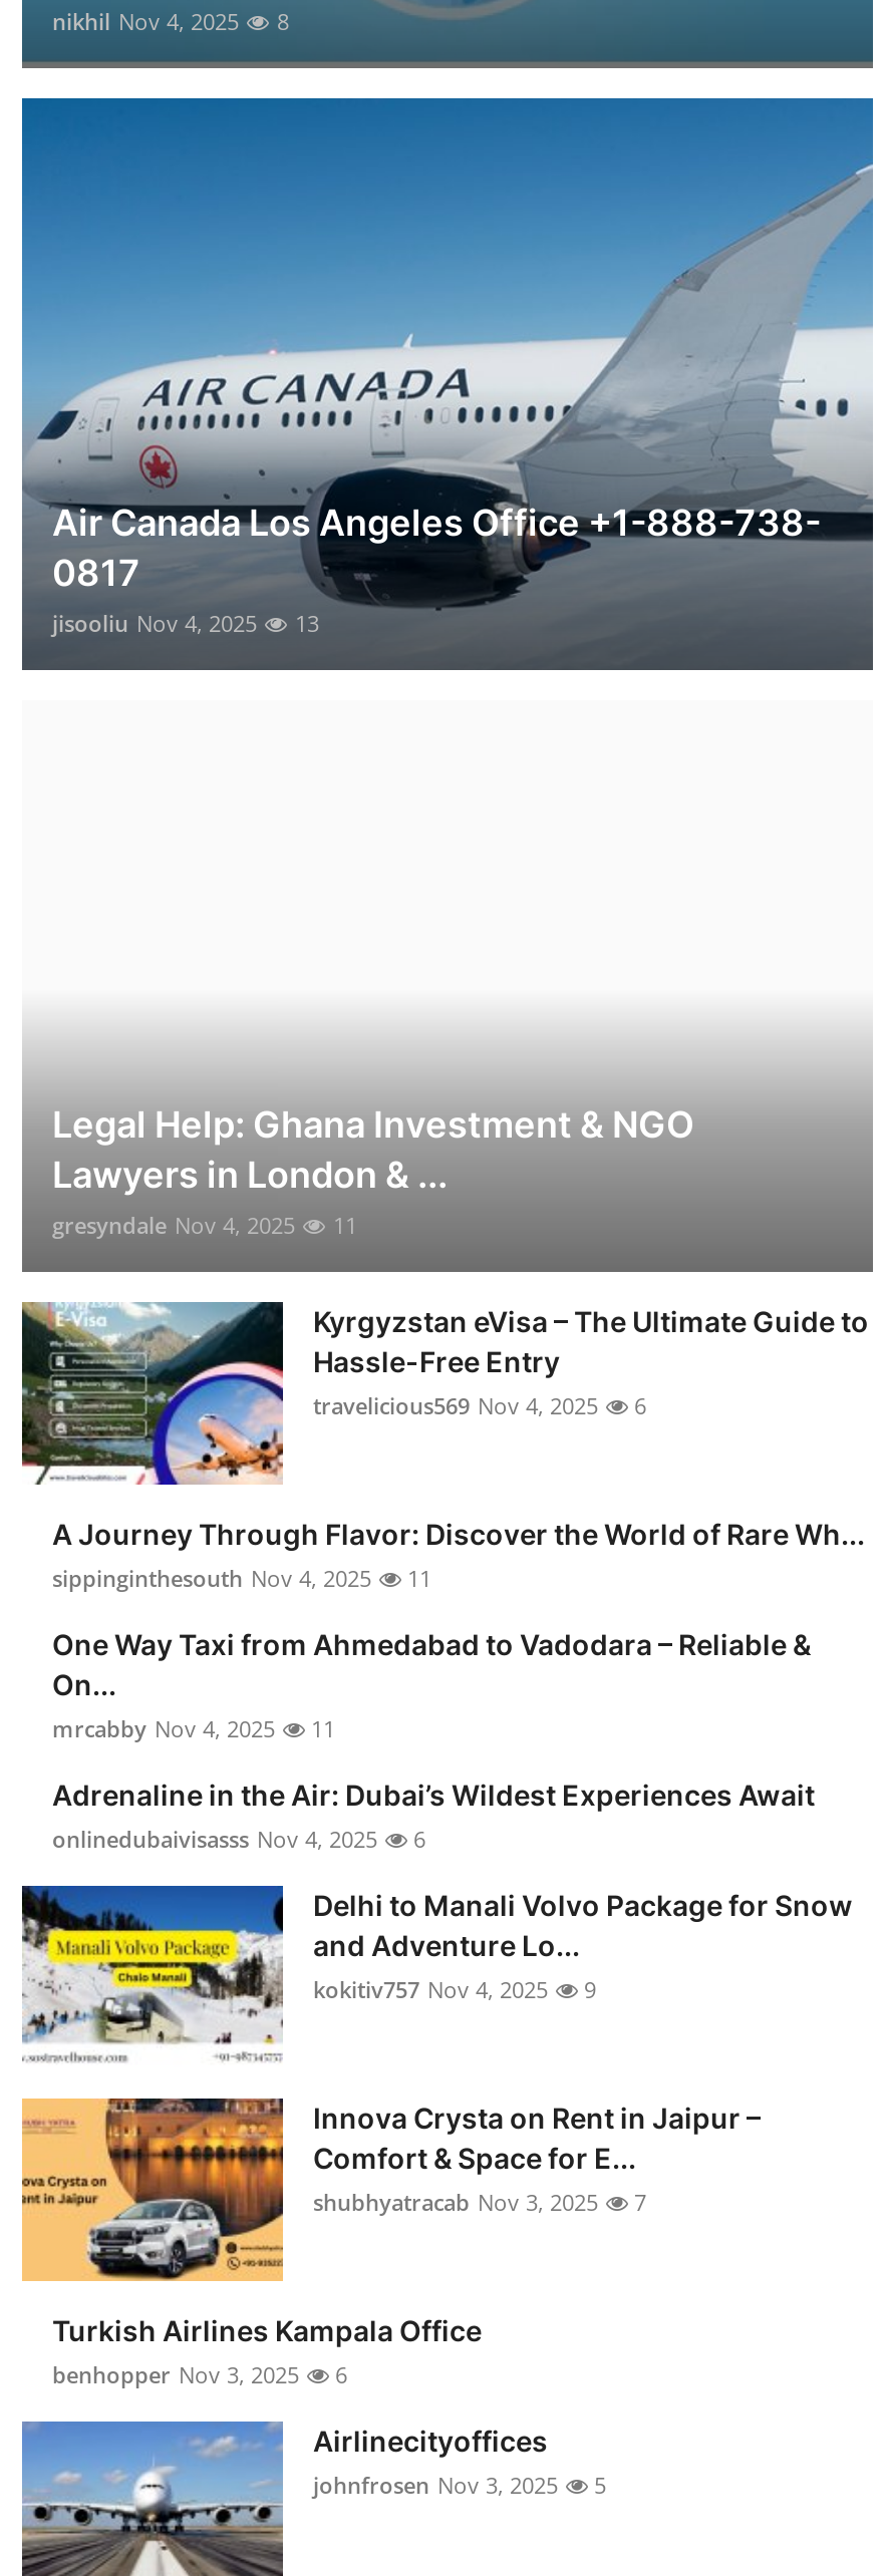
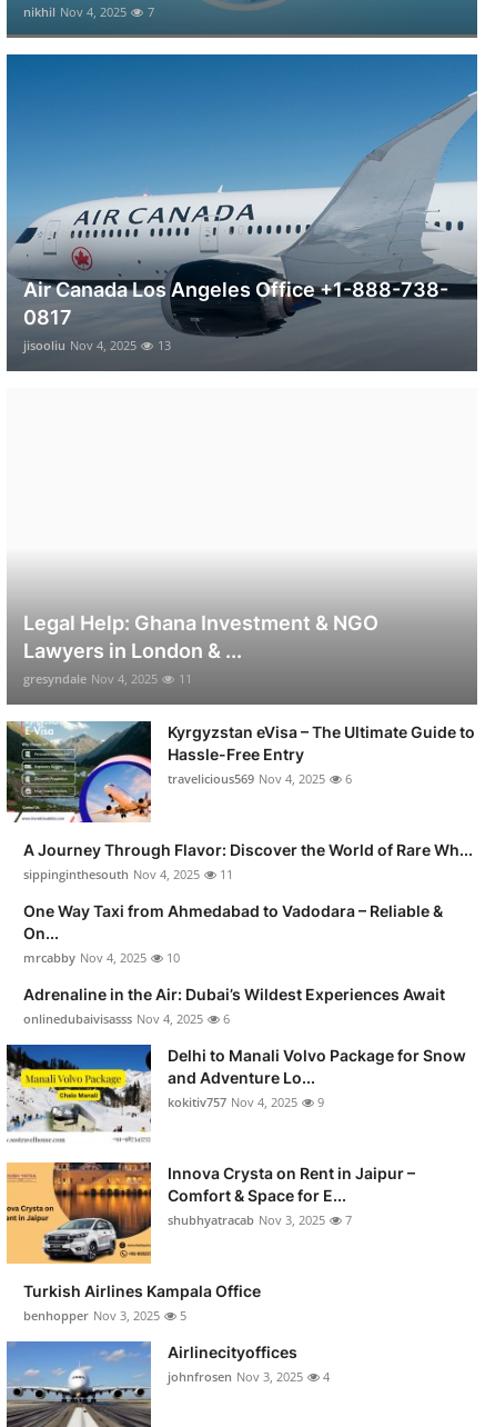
[52,7,289,37] nikhil Nov 4, 2025 8 -> [23,4,154,20] nikhil Nov 4, 2025 7
[52,1714,335,1744] mrcabby Nov 4, 2025 11 -> [23,950,180,966] mrcabby Nov 4, 2025 10
[52,2360,347,2390] benhopper Nov 3, 2025 6 -> [23,1307,186,1324] benhopper Nov 3, 2025 5
[313,2470,606,2501] johnfrosen Nov 3, 2025 5 -> [168,1369,330,1385] johnfrosen Nov 3, 2025 4

